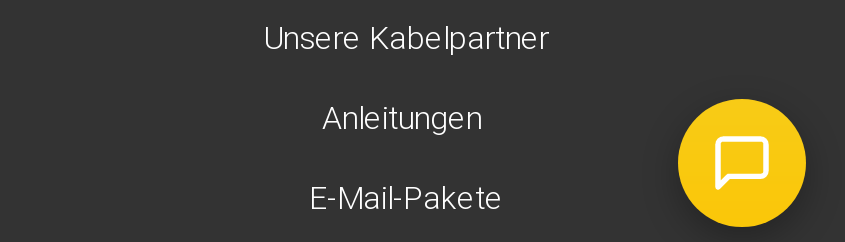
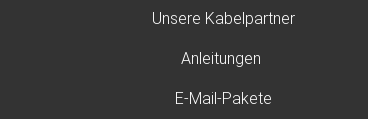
[676,96,808,228] [image] -> none

